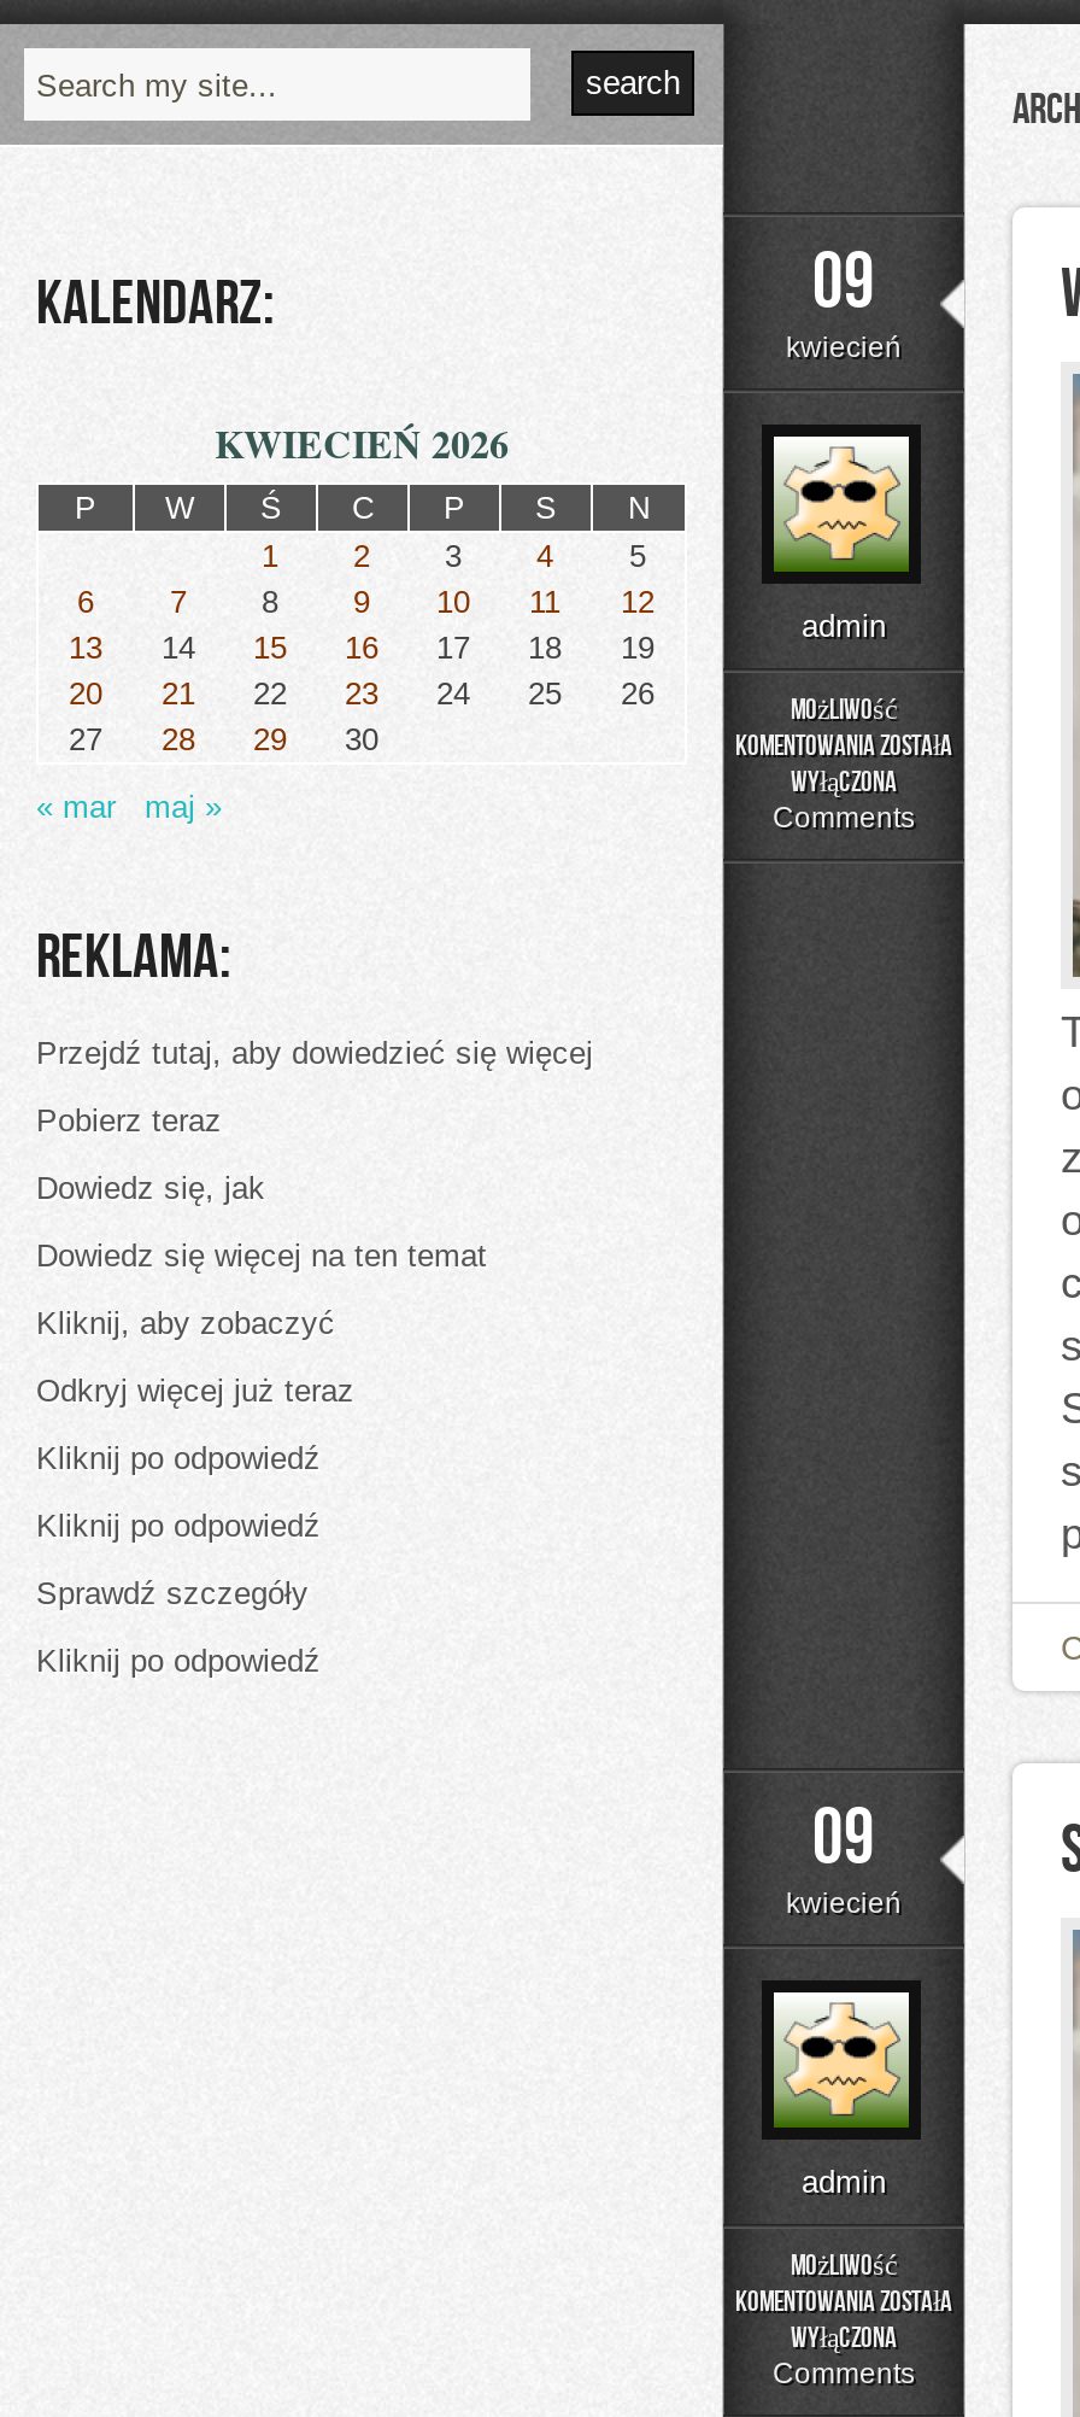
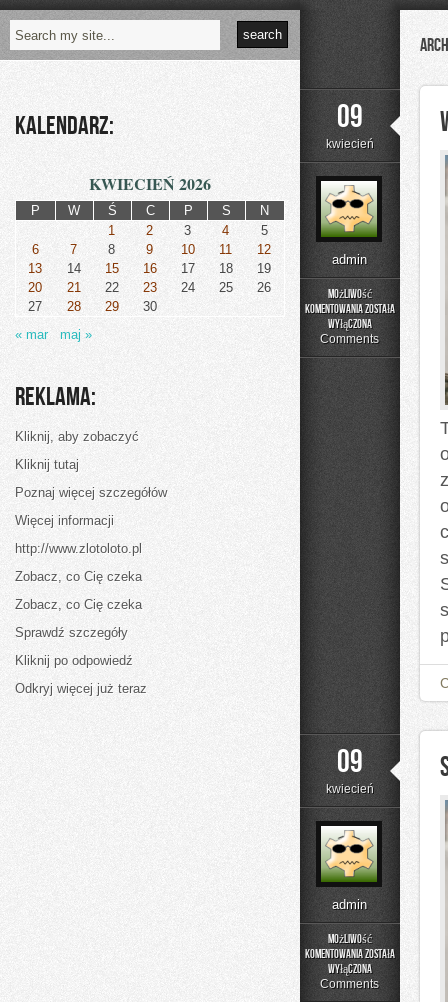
[36,1035,593,1274] Przejdź tutaj, aby dowiedzieć się więcej | Pobierz teraz | Dowiedz się, jak | Dowiedz się więcej na ten temat -> none
moved [36,1305,335,1341] -> [15,429,139,444]: Kliknij, aby zobaczyć
moved [36,1373,354,1409] -> [15,681,147,696]: Odkryj więcej już teraz
[36,1440,321,1544] Kliknij po odpowiedź | Kliknij po odpowiedź -> [15,457,167,612] Kliknij tutaj | Poznaj więcej szczegółów | Więcej informacji | http://www.zlotoloto.pl | Zobacz, co Cię czeka | Zobacz, co Cię czeka
moved [36,1575,321,1679] -> [15,625,133,668]: Sprawdź szczegóły | Kliknij po odpowiedź

